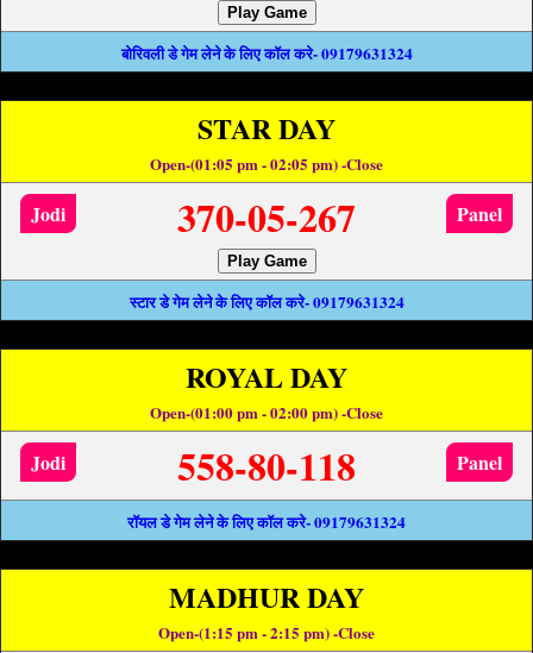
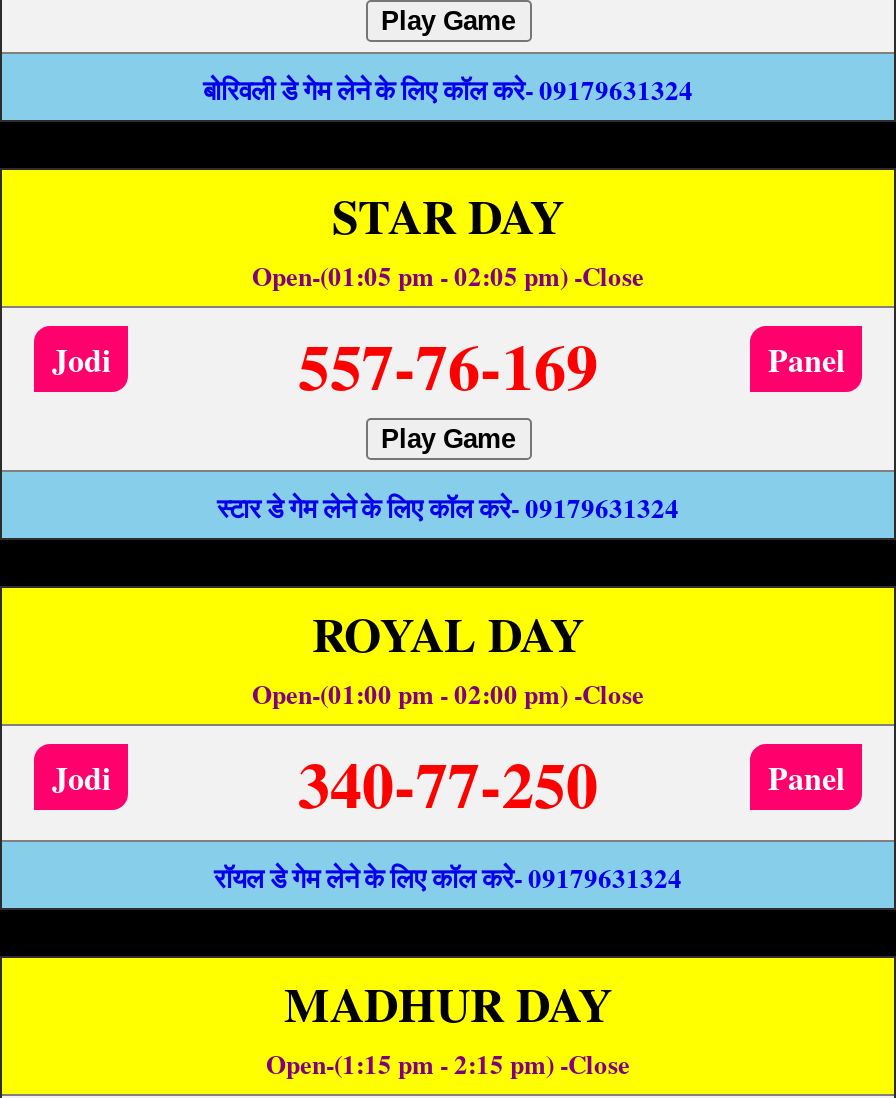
[177,189,356,245] 370-05-267 -> [298,319,598,413] 557-76-169
[177,438,356,494] 558-80-118 -> [298,737,598,831] 340-77-250

